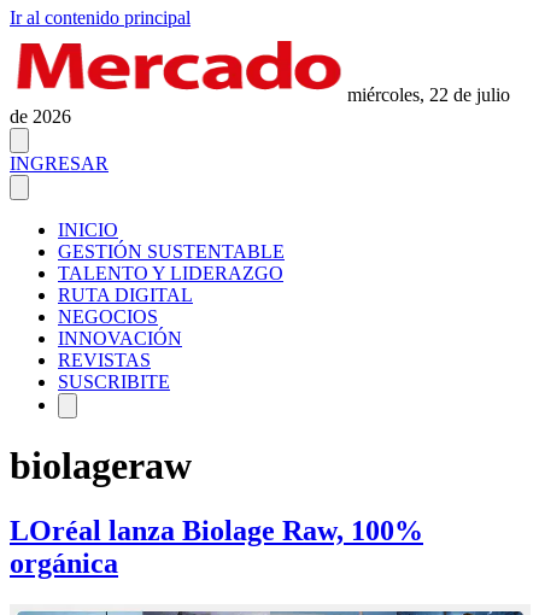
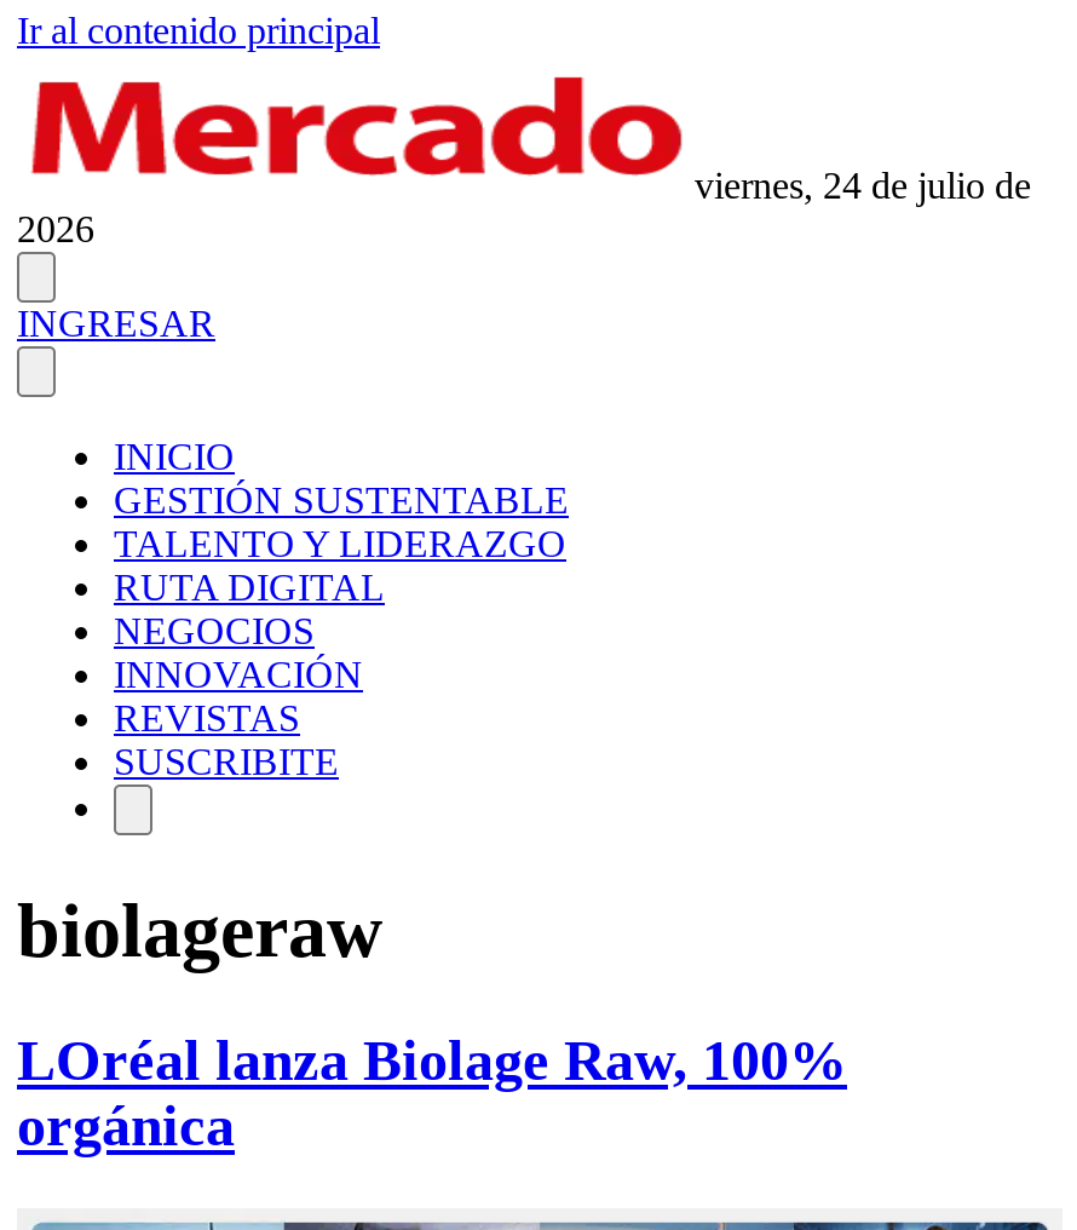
[10,84,510,127] miércoles, 22 de julio | de 2026 -> [17,165,1031,249] viernes, 24 de julio de | 2026

